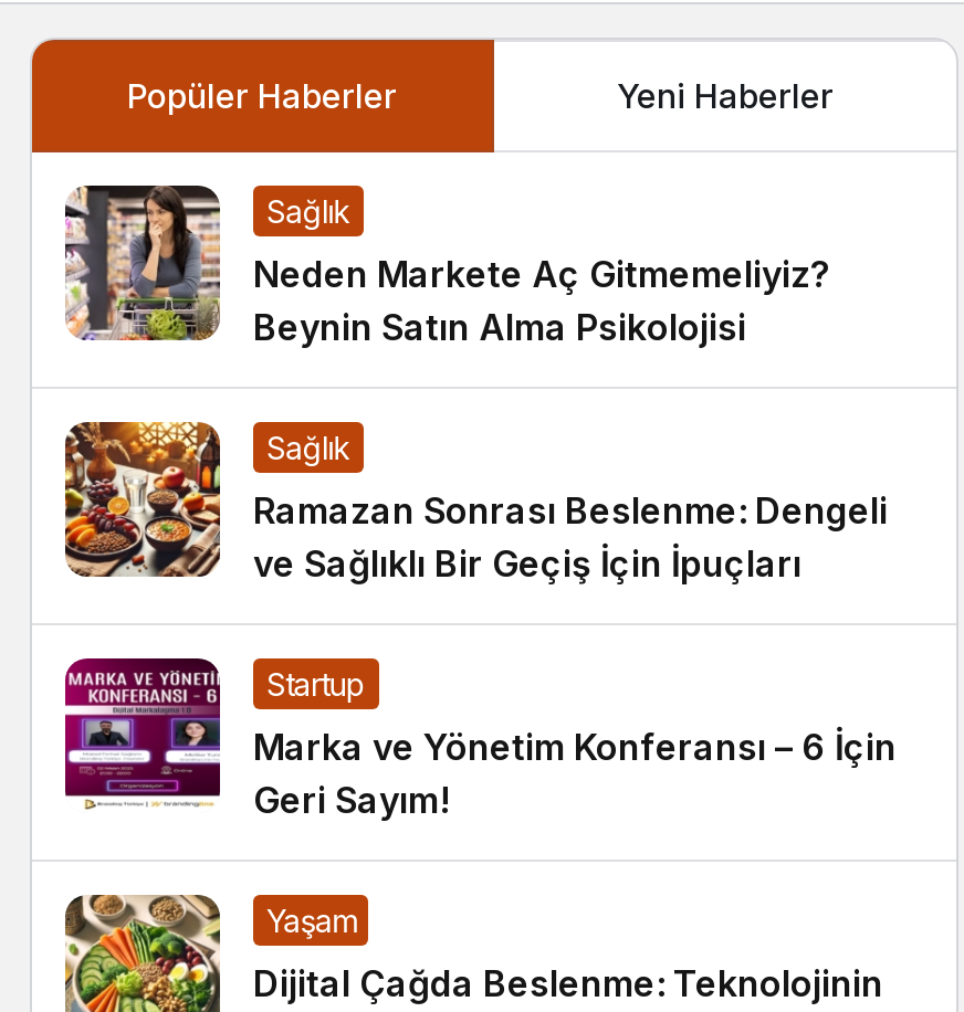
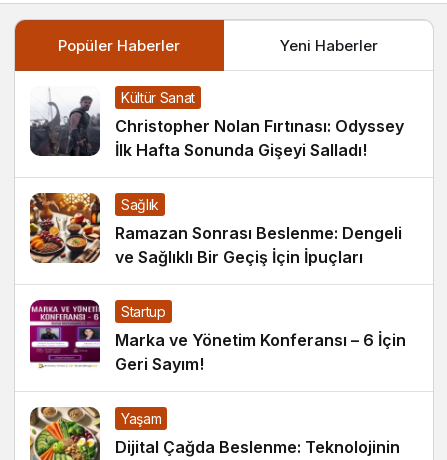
[63,183,830,350] [image] | Neden Markete Aç Gitmemeliyiz? | Beynin Satın Alma Psikolojisi -> [29,86,404,160] [image] | Christopher Nolan Fırtınası: Odyssey | İlk Hafta Sonunda Gişeyi Salladı!
[266,193,350,230] Sağlık -> [121,89,195,106] Kültür Sanat

